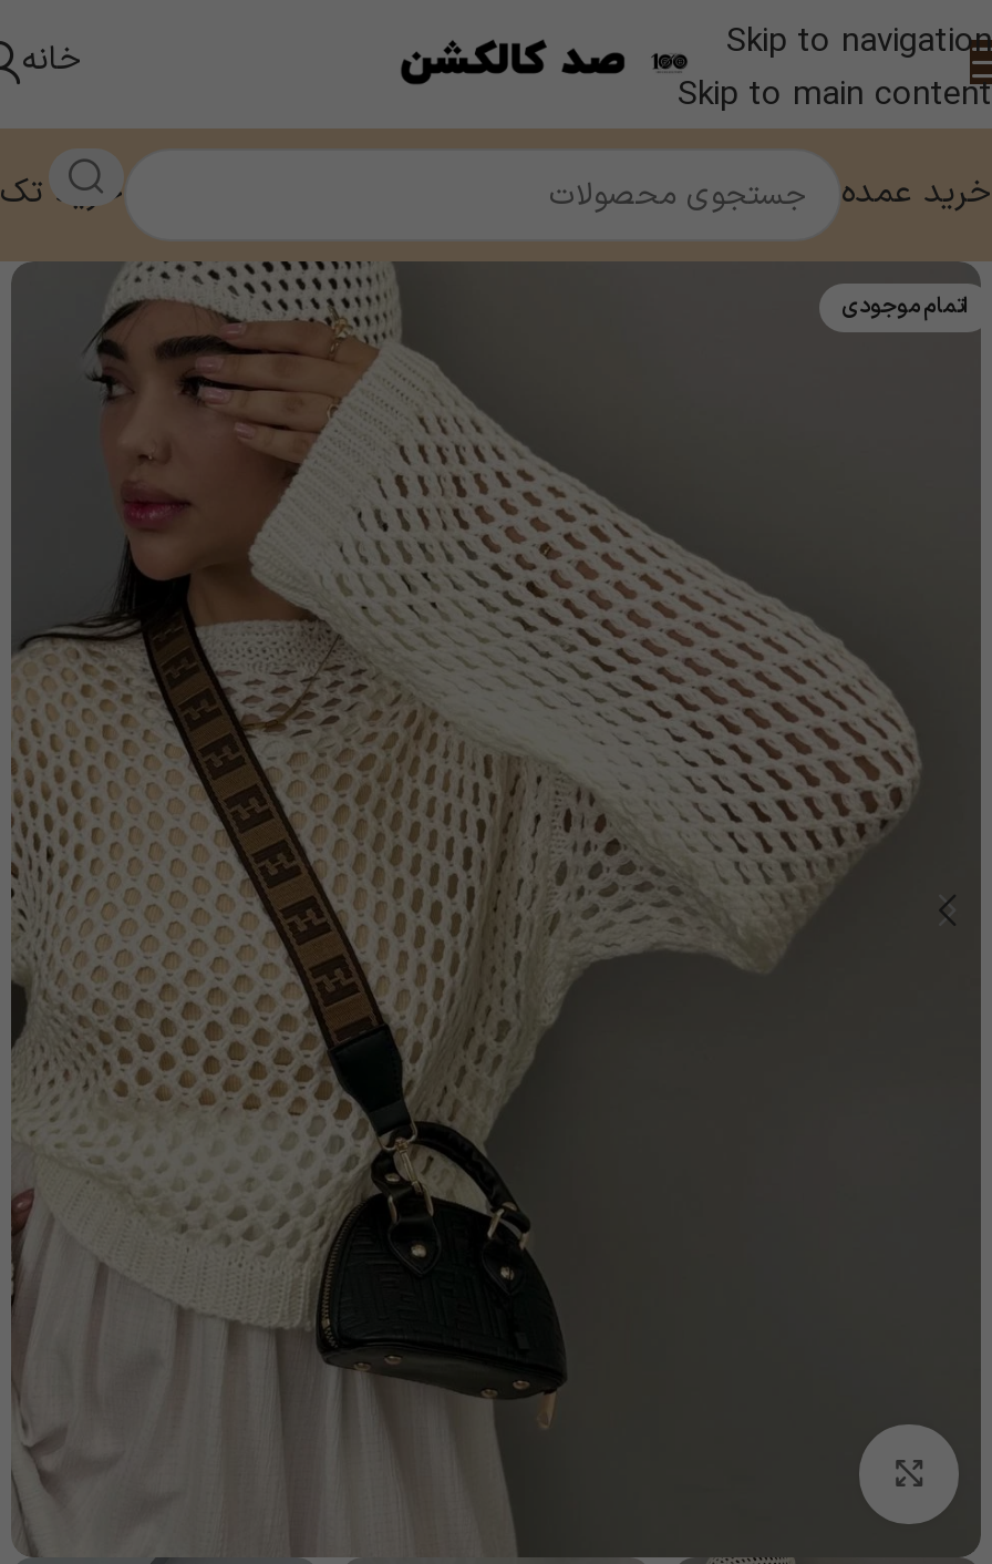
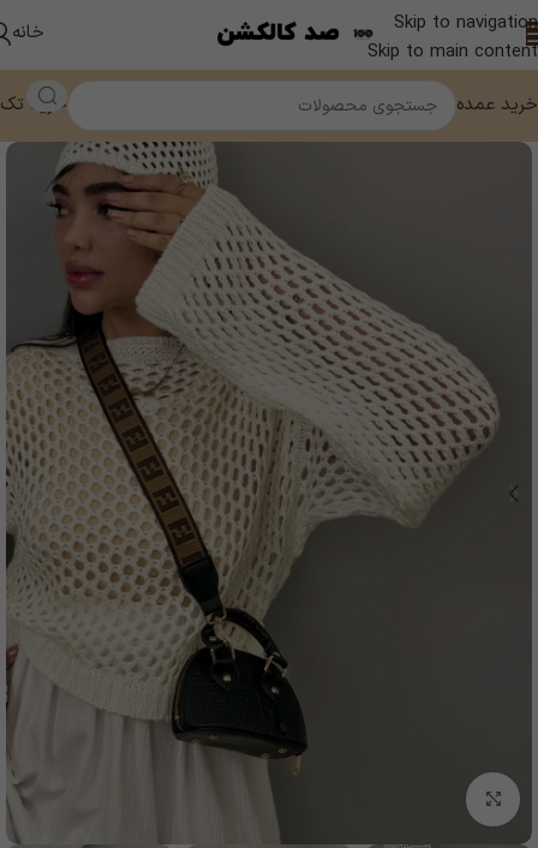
[841,290,970,323] اتمام موجودی -> none

